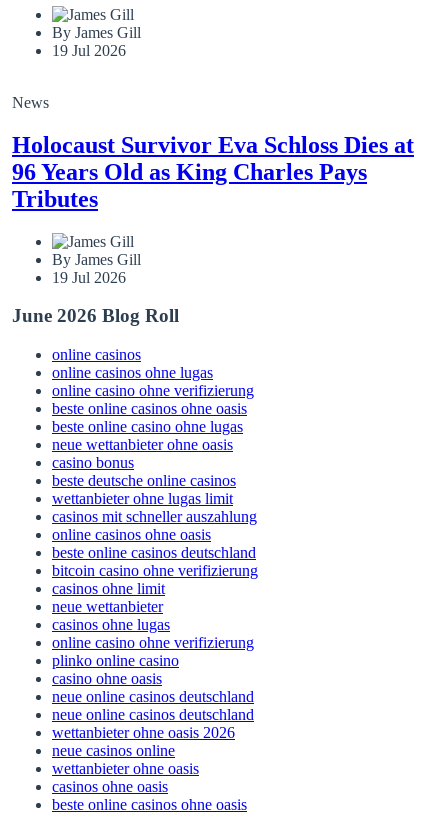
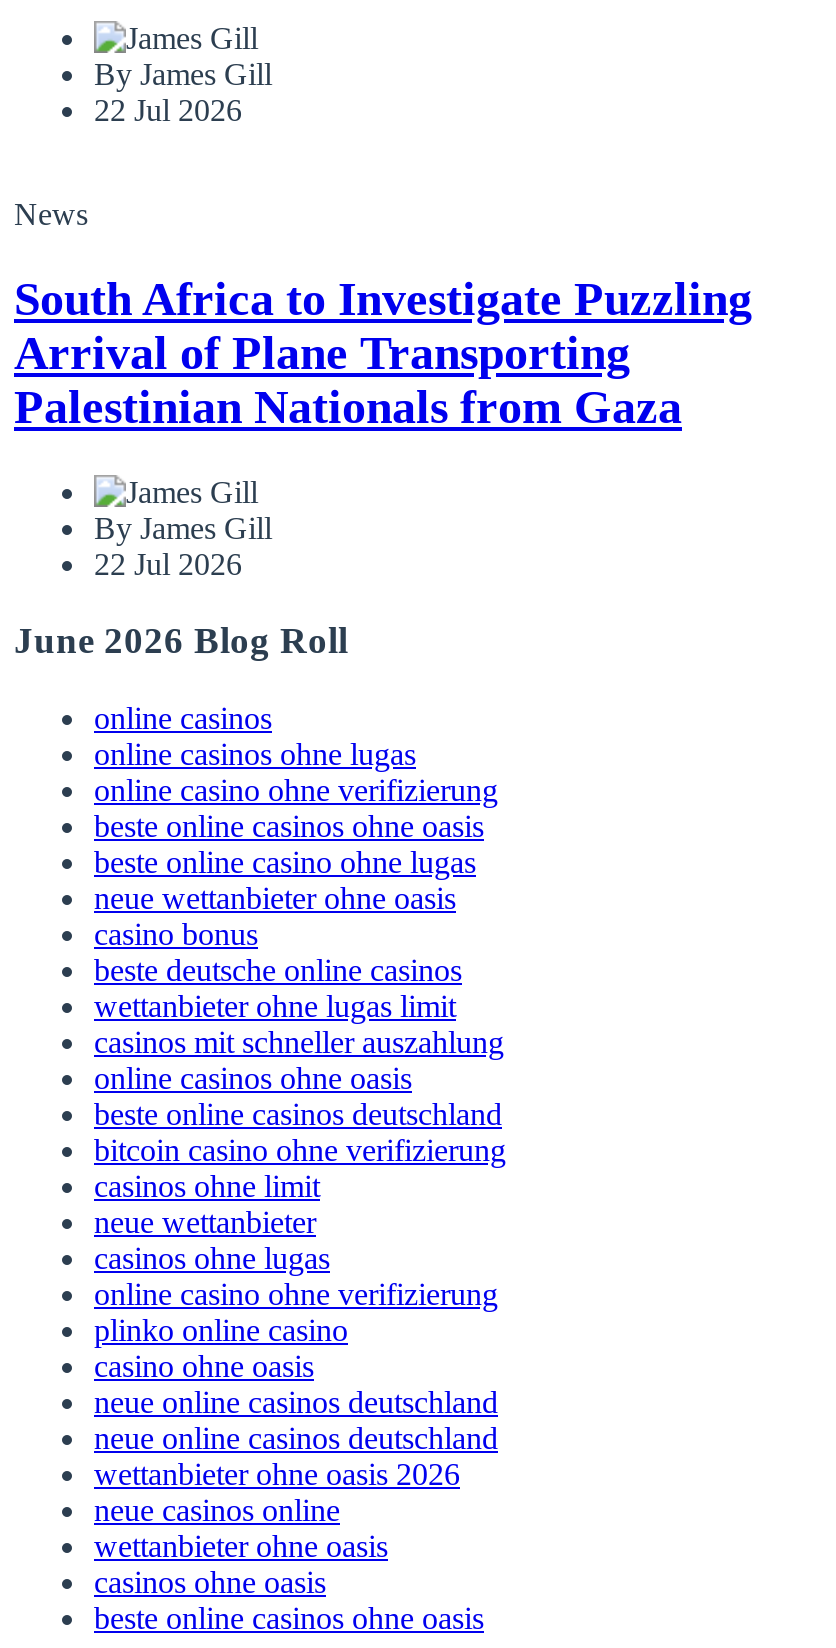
[52,42,126,59] 19 Jul 2026 -> [94,92,242,126] 22 Jul 2026
[12,132,414,212] Holocaust Survivor Eva Schloss Dies at | 96 Years Old as King Charles Pays | Tributes -> [14,272,752,432] South Africa to Investigate Puzzling | Arrival of Plane Transporting | Palestinian Nationals from Gaza
[52,268,126,285] 19 Jul 2026 -> [94,546,242,580] 22 Jul 2026

